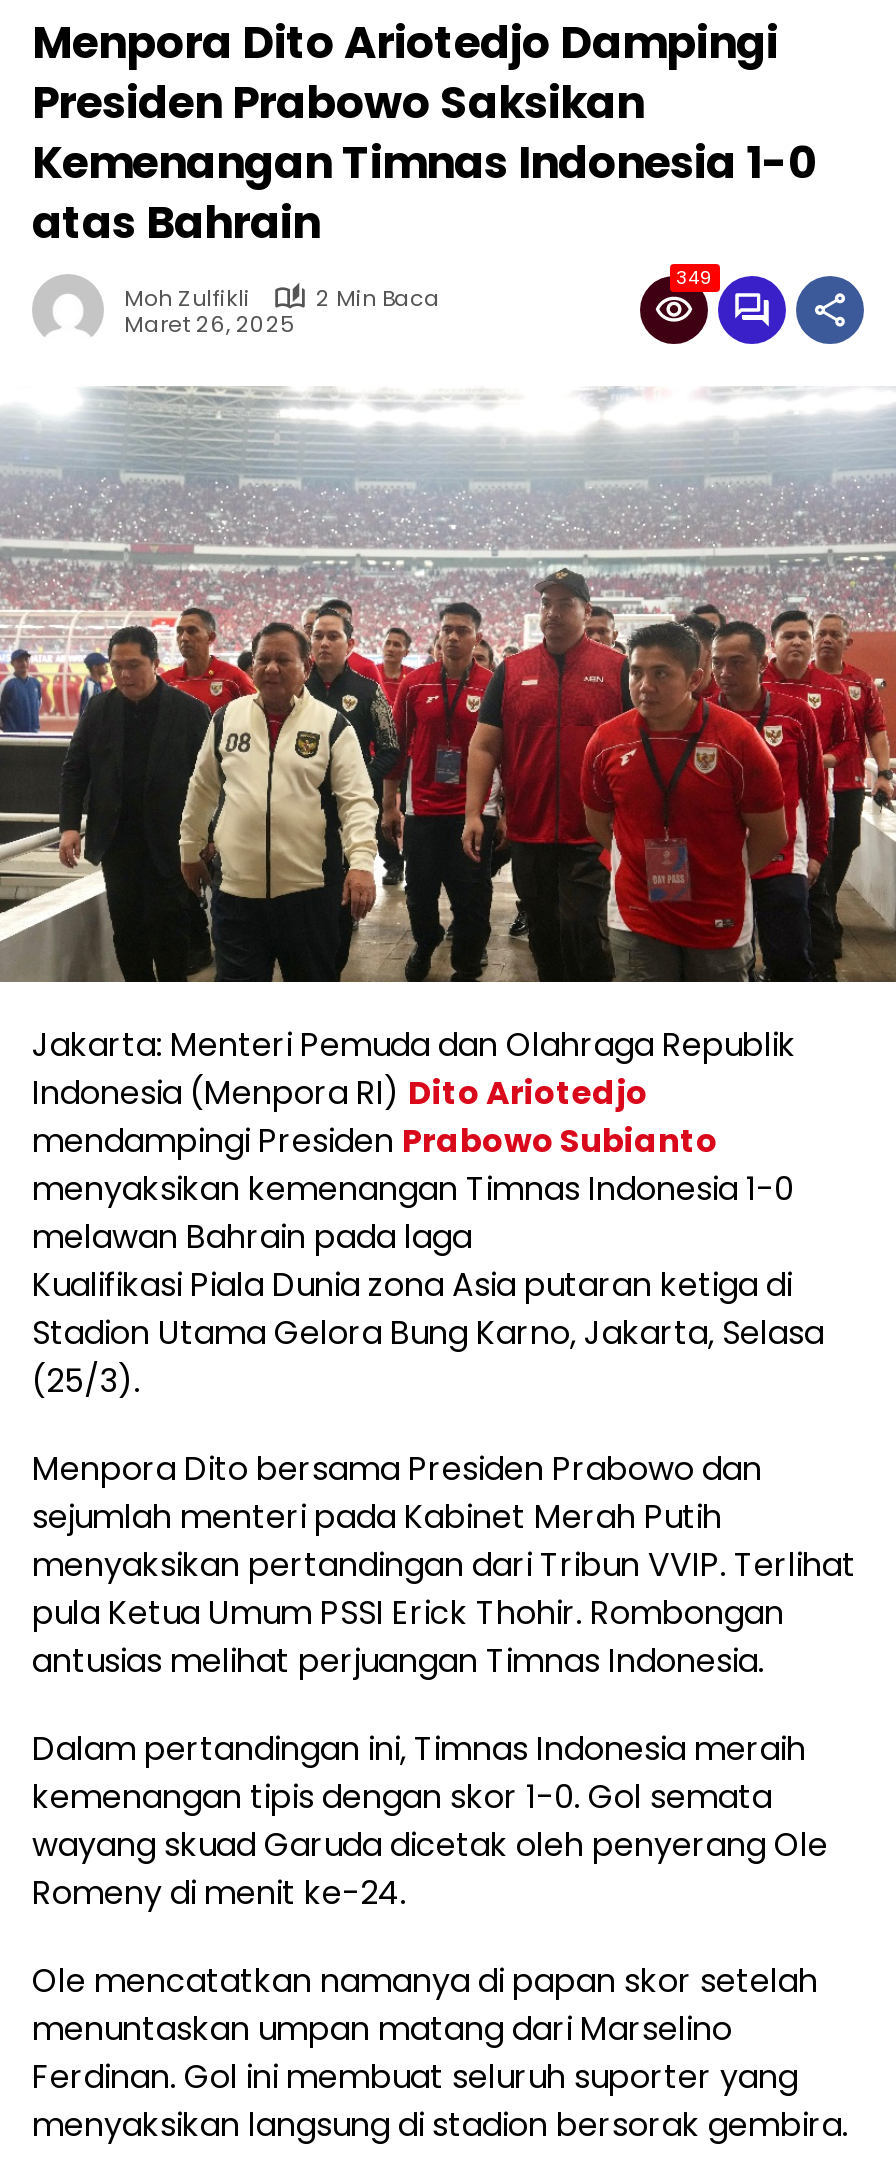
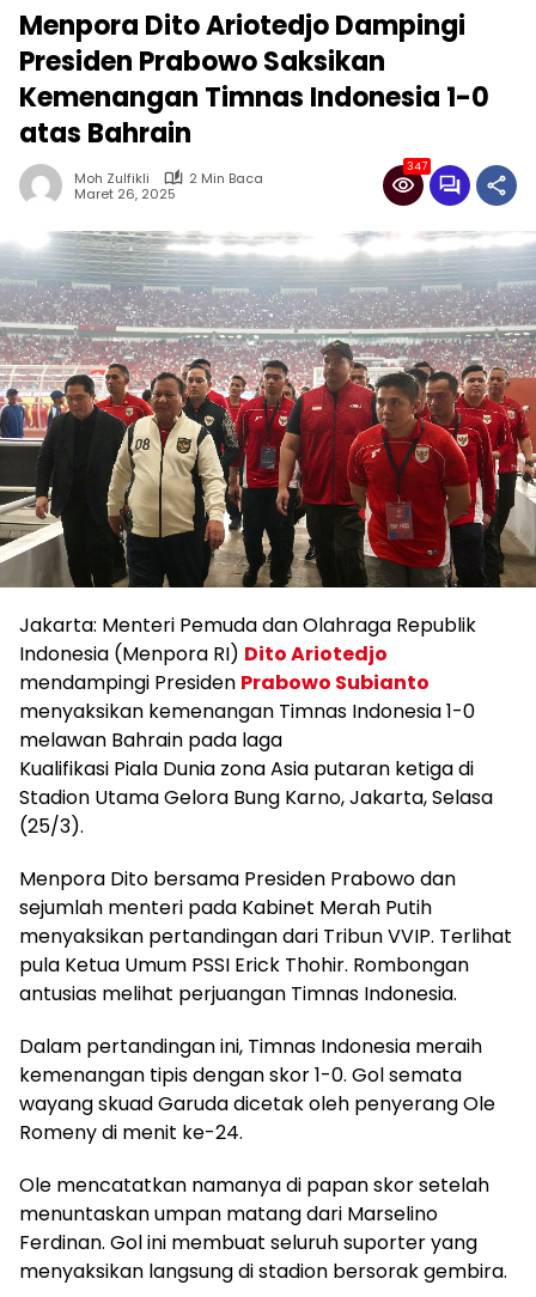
[676,265,714,289] 349 -> [407,159,427,173] 347

